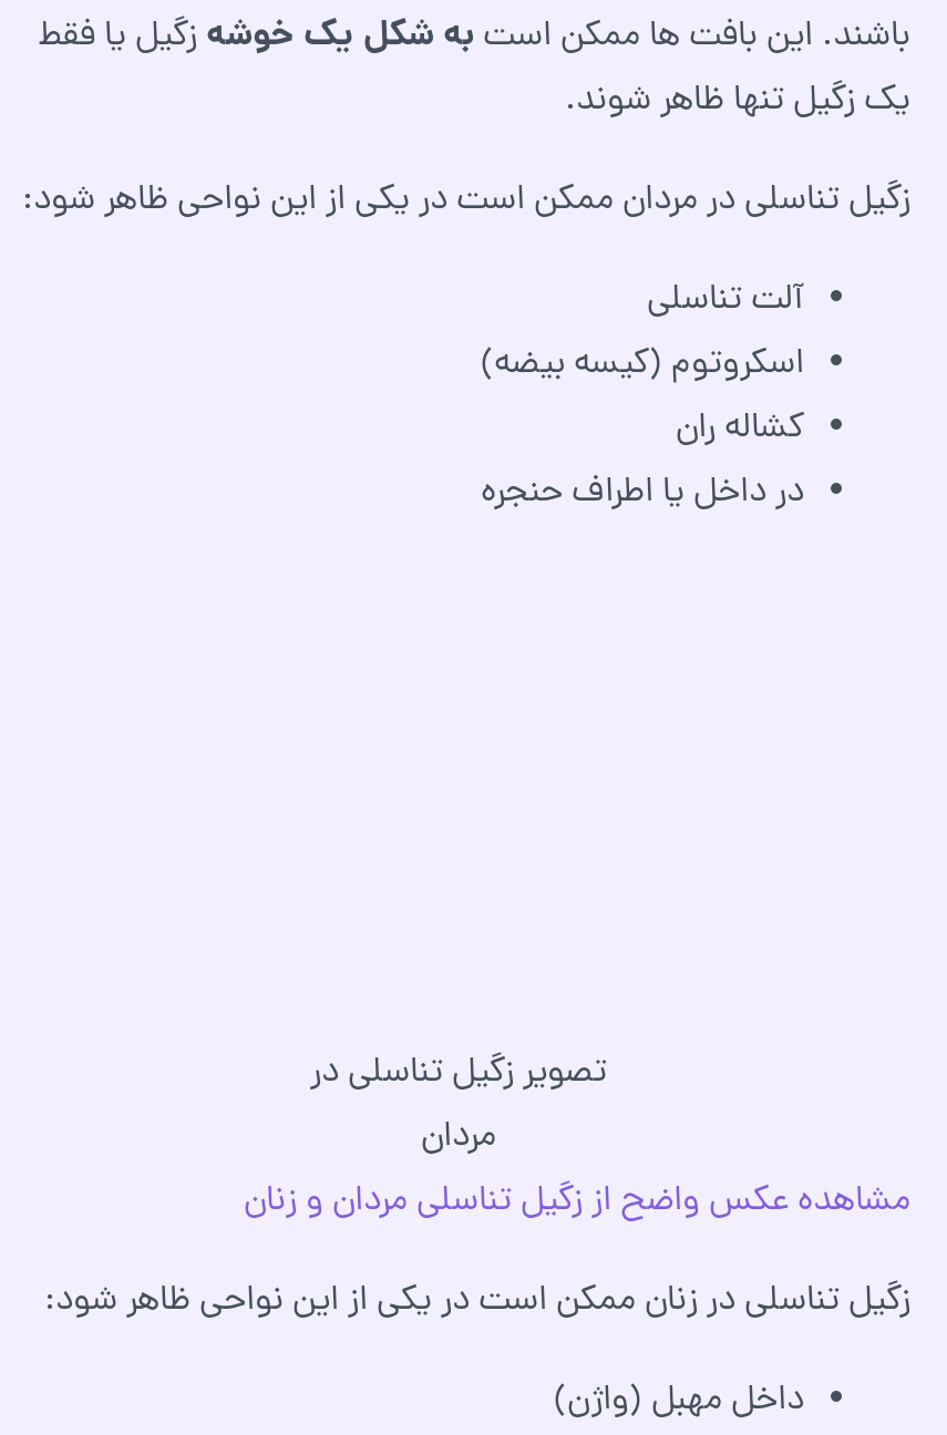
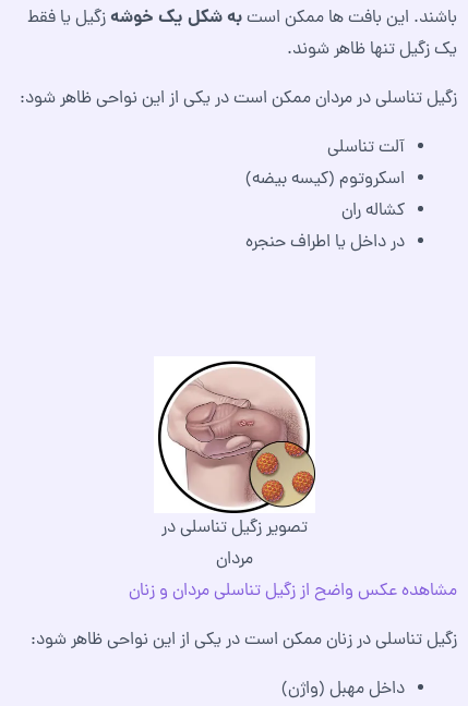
none -> [157,360,316,513] [image]

